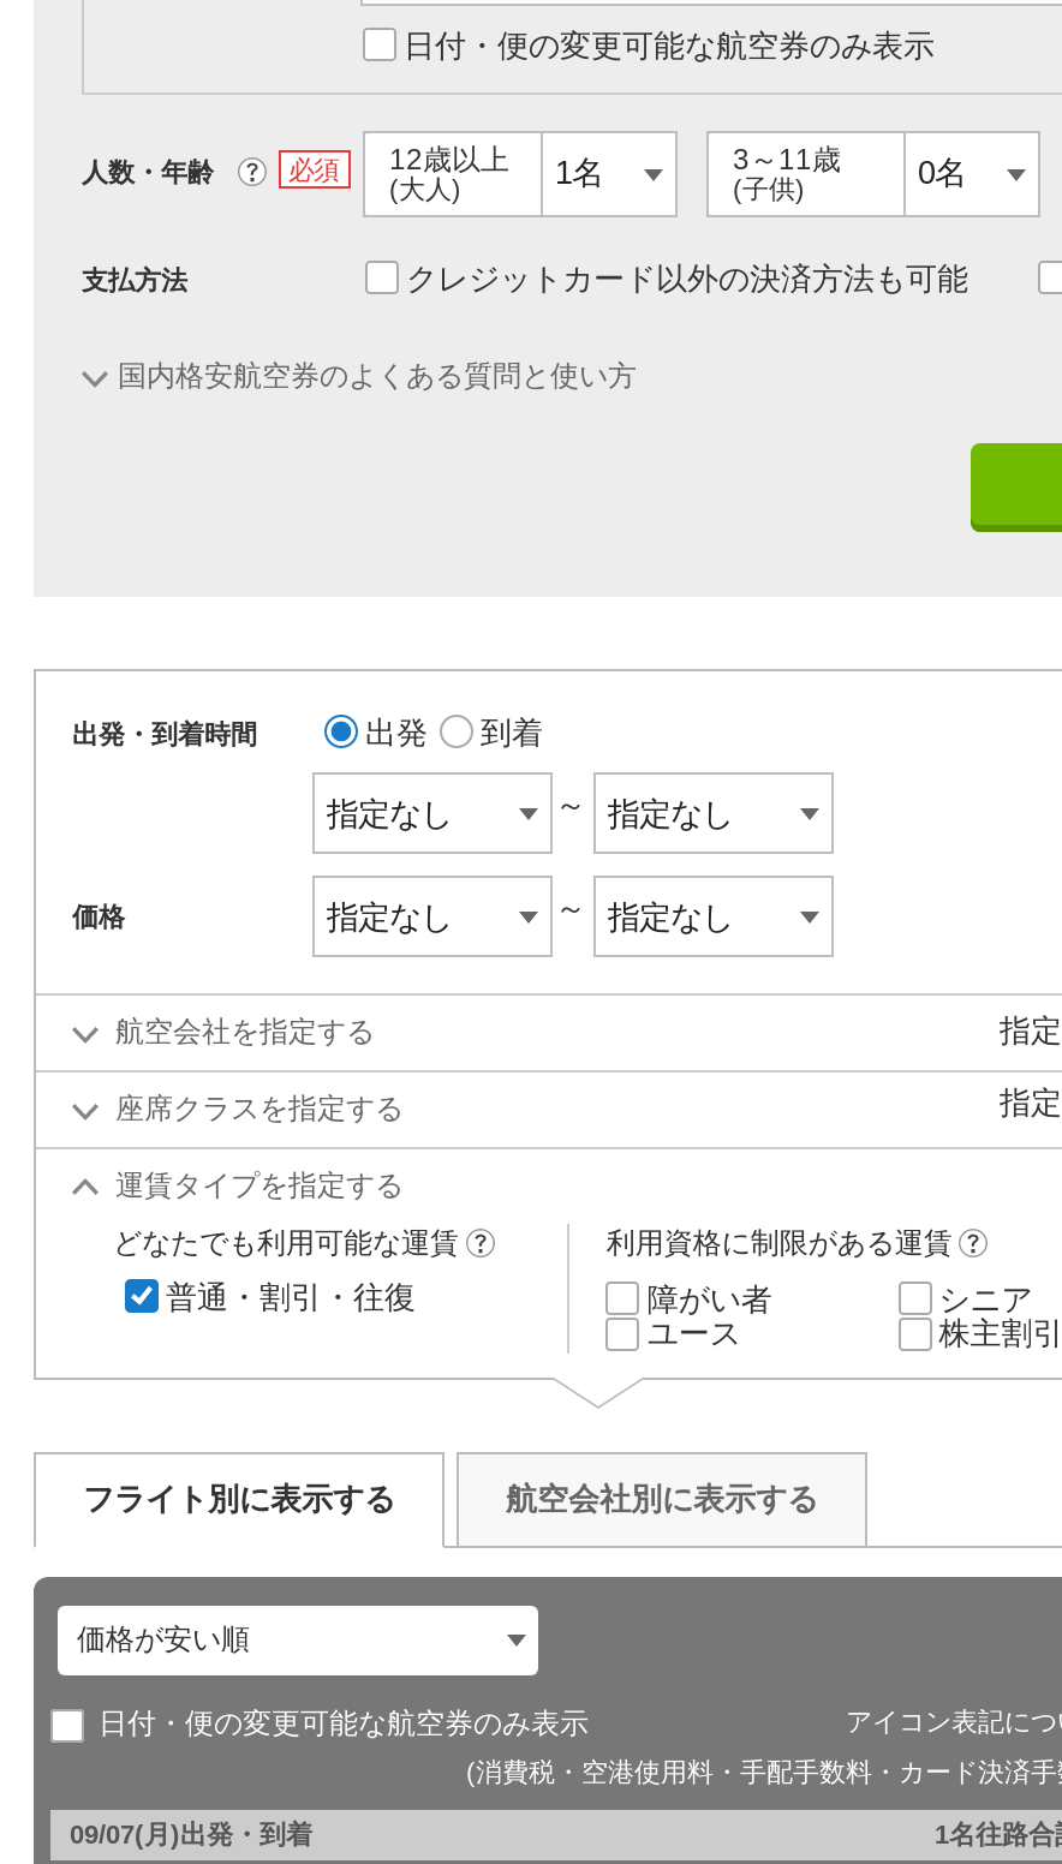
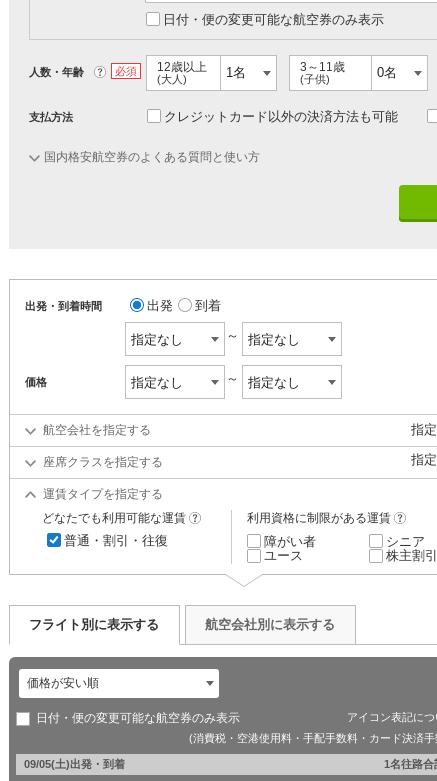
[70,1820,312,1848] 09/07(月)出発・到着 -> [24,758,125,770] 09/05(土)出発・到着

